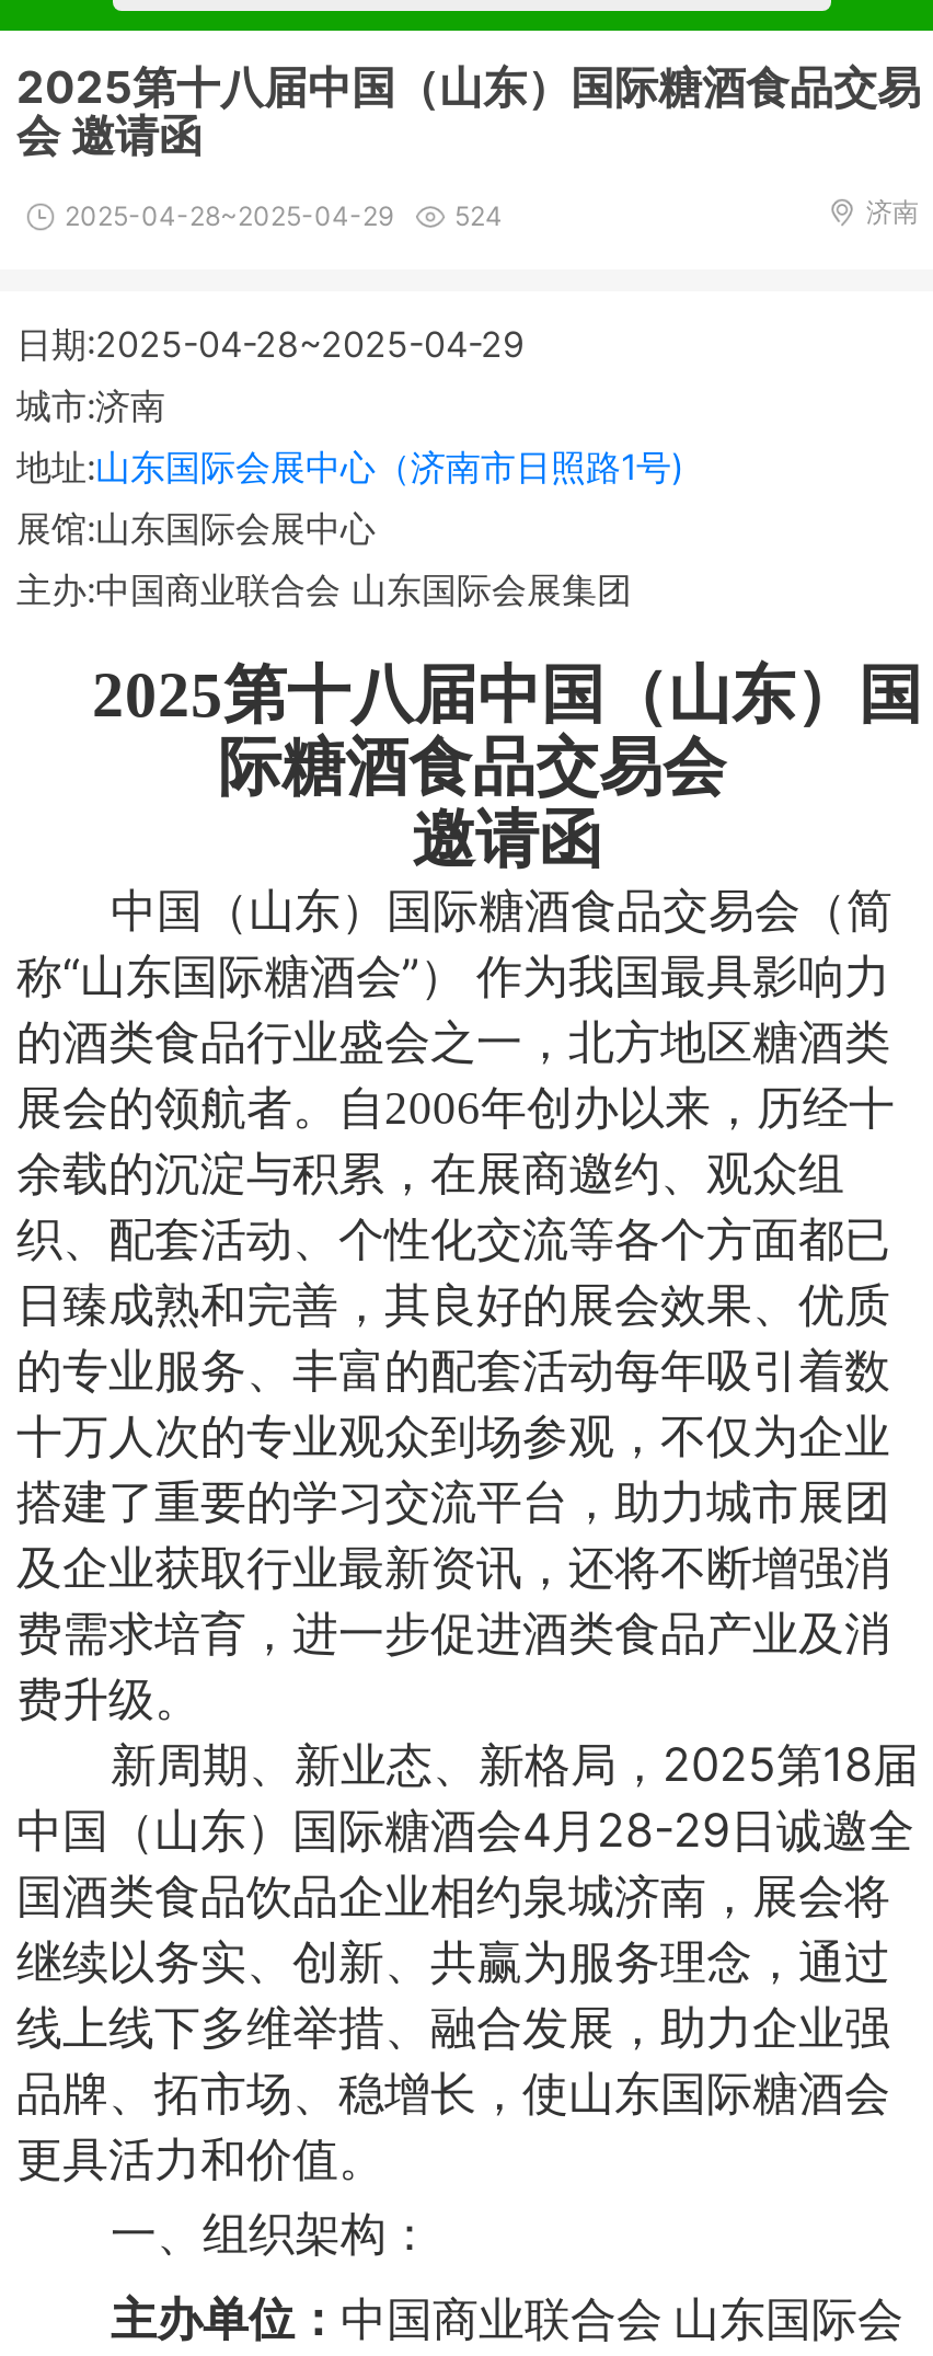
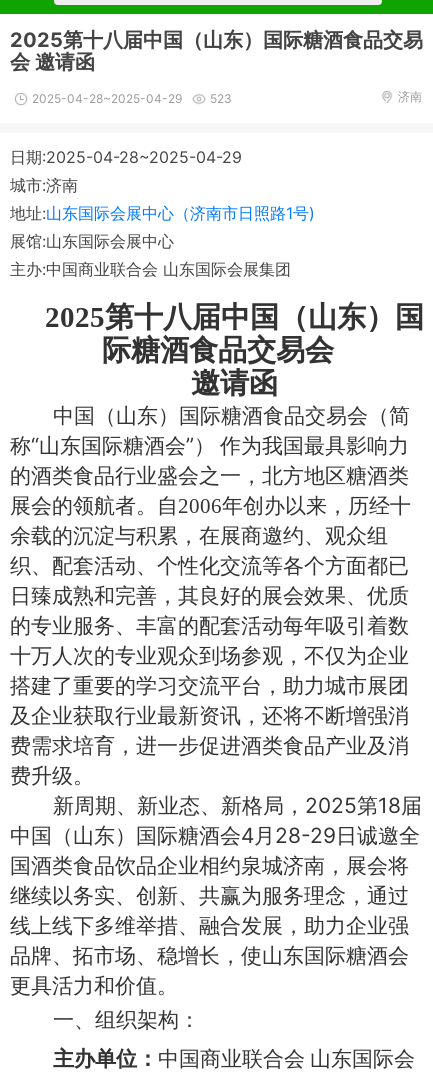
[65,199,503,232] 2025-04-28~2025-04-29 524 -> [32,91,232,106] 2025-04-28~2025-04-29 523

